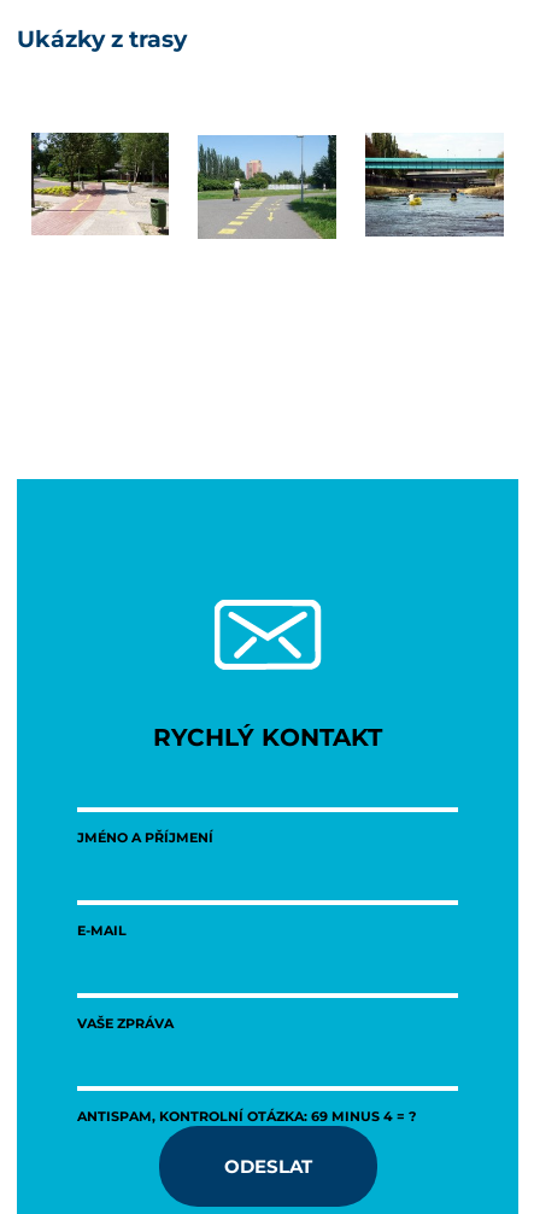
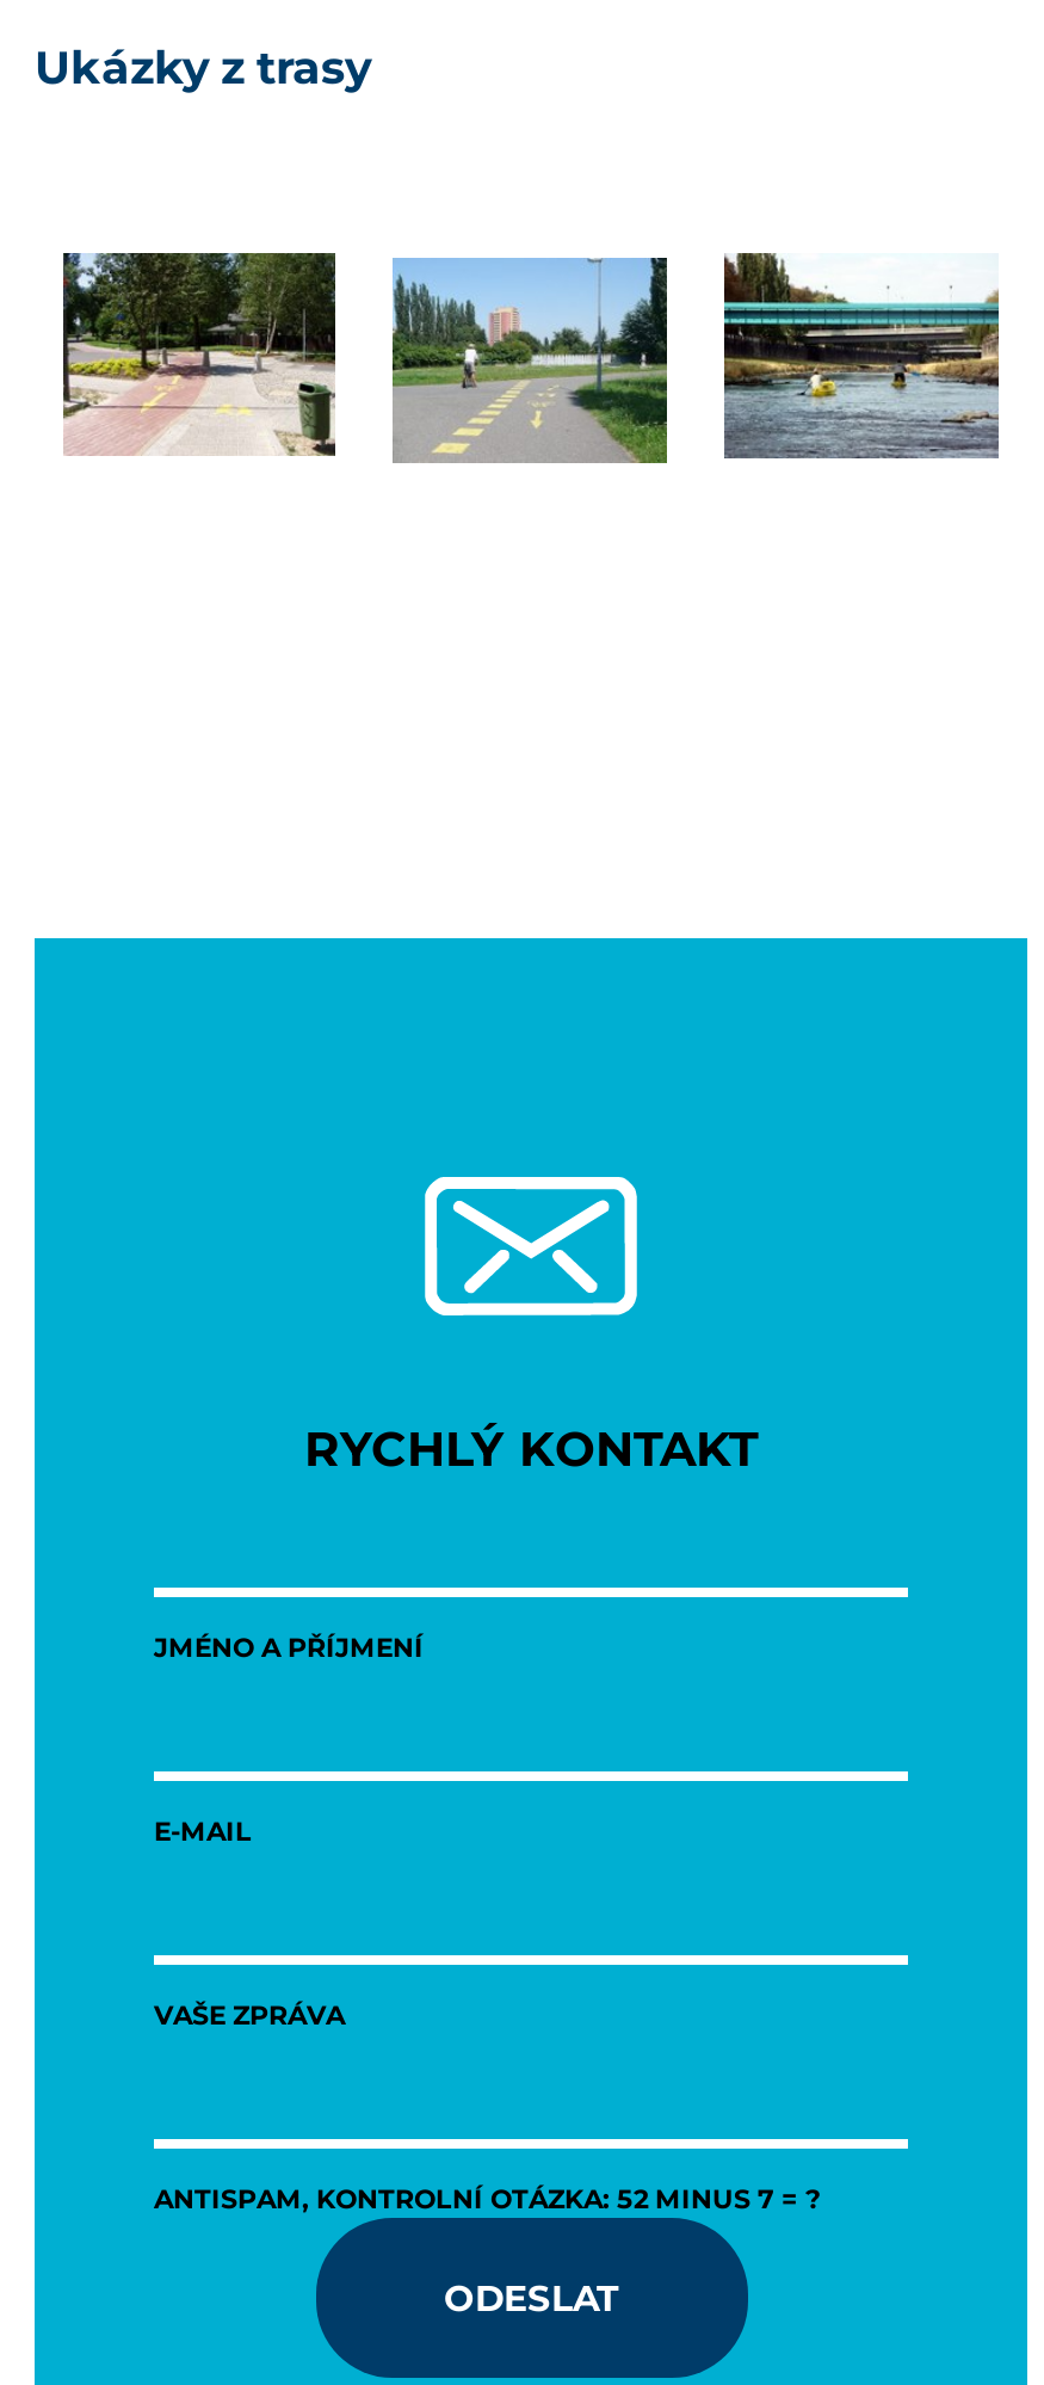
[77,1106,416,1124] ANTISPAM, KONTROLNÍ OTÁZKA: 69 MINUS 4 = ? -> [154,2179,820,2215] ANTISPAM, KONTROLNÍ OTÁZKA: 52 MINUS 7 = ?

